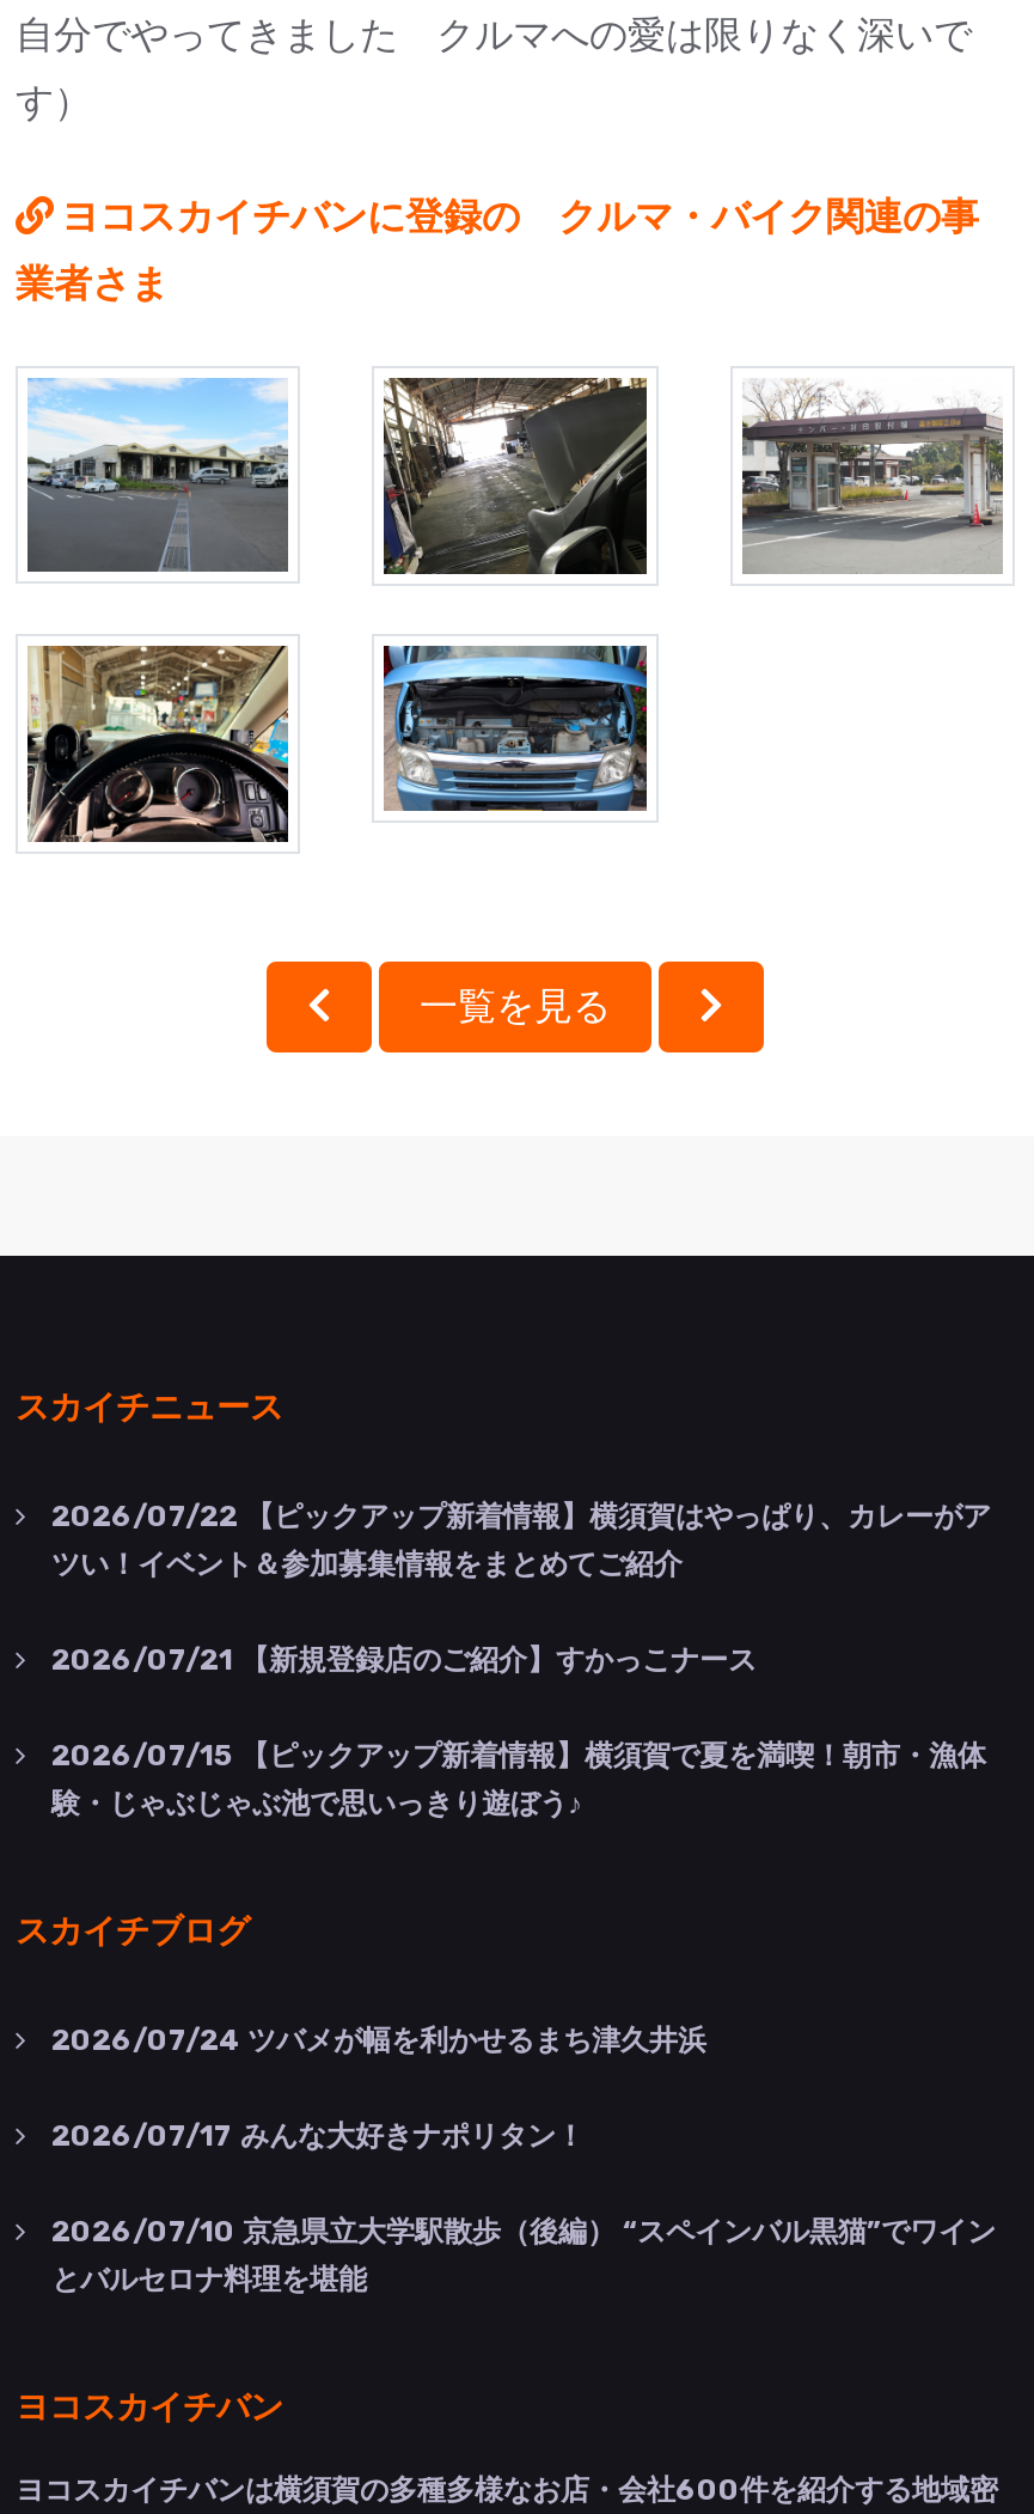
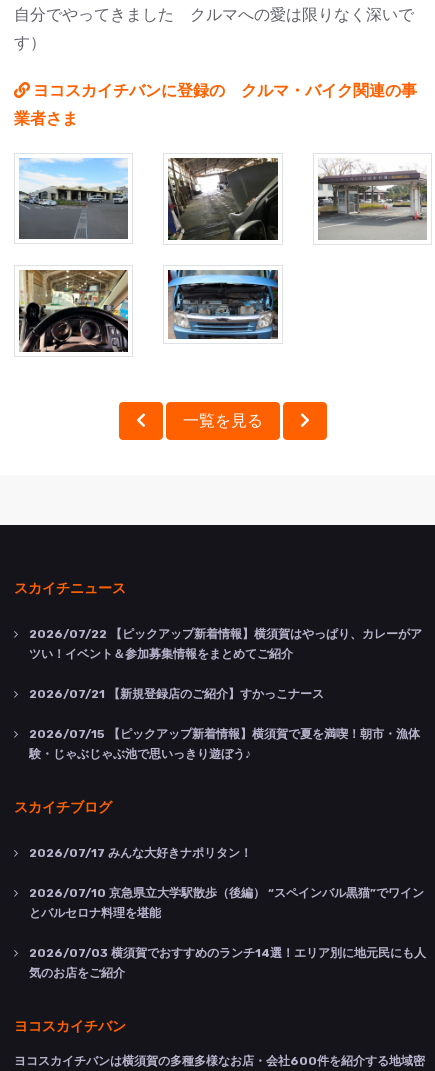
[51,2023,706,2057] 2026/07/24ツバメが幅を利かせるまち津久井浜 -> none
moved [51,2119,996,2296] -> [29,846,424,920]: 2026/07/17みんな大好きナポリタン！ | 2026/07/10京急県立大学駅散歩（後編） “スペインバル黒猫”でワイン | とバルセロナ料理を堪能
none -> [29,946,426,980] 2026/07/03横須賀でおすすめのランチ14選！エリア別に地元民にも人 | 気のお店をご紹介

